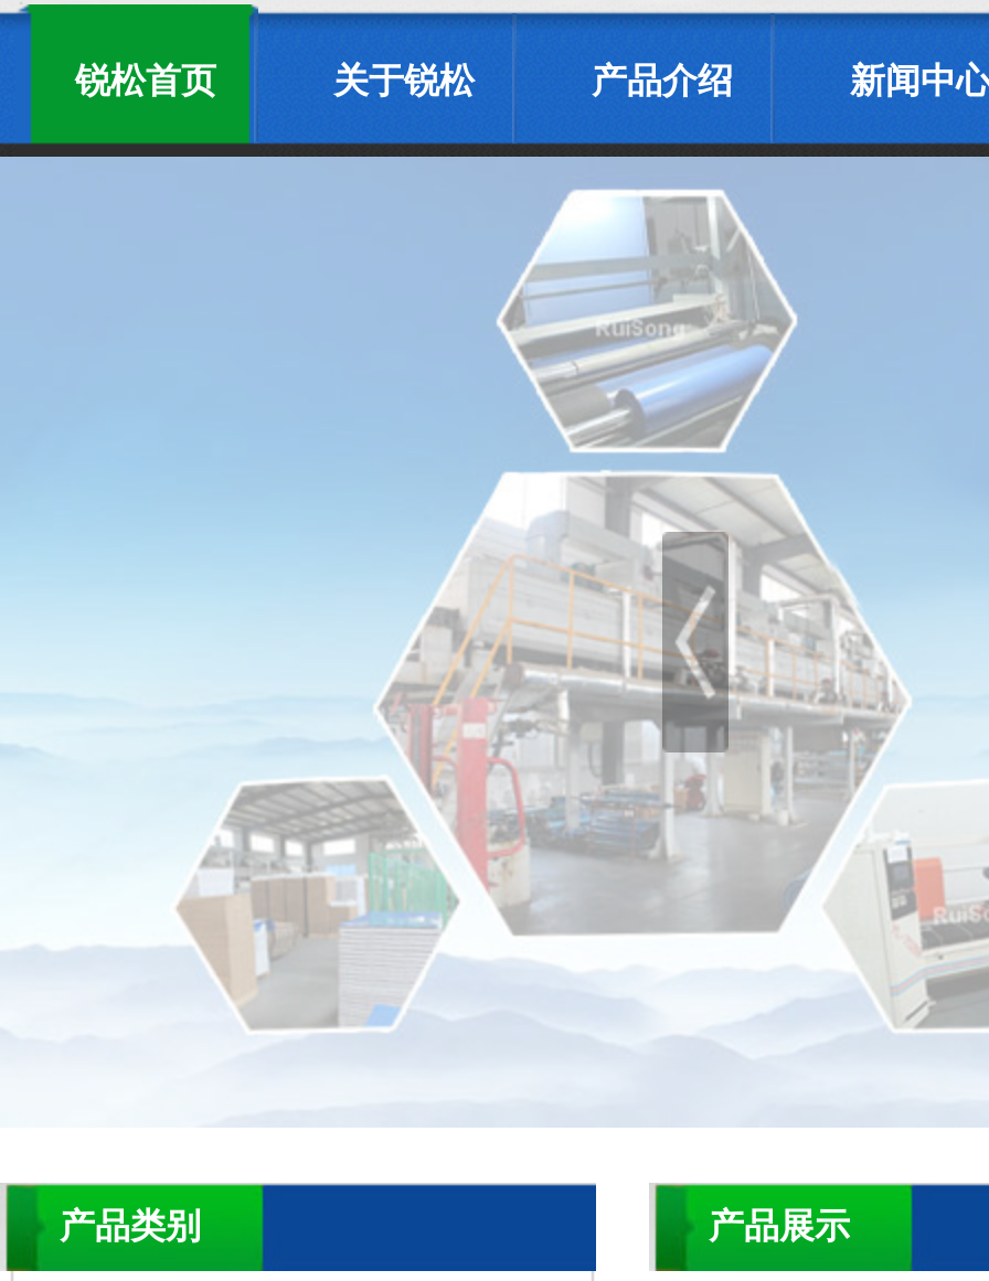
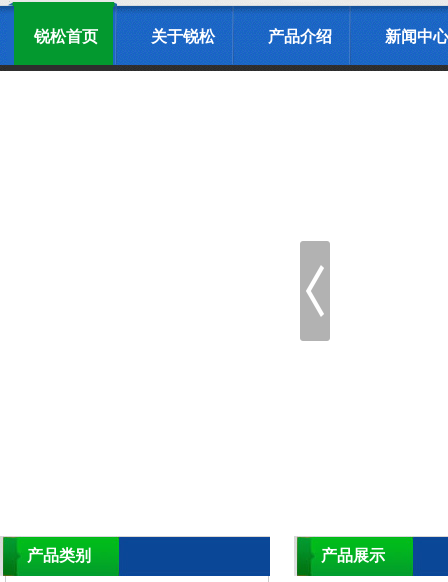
[7,157,982,1125] [image] -> none

